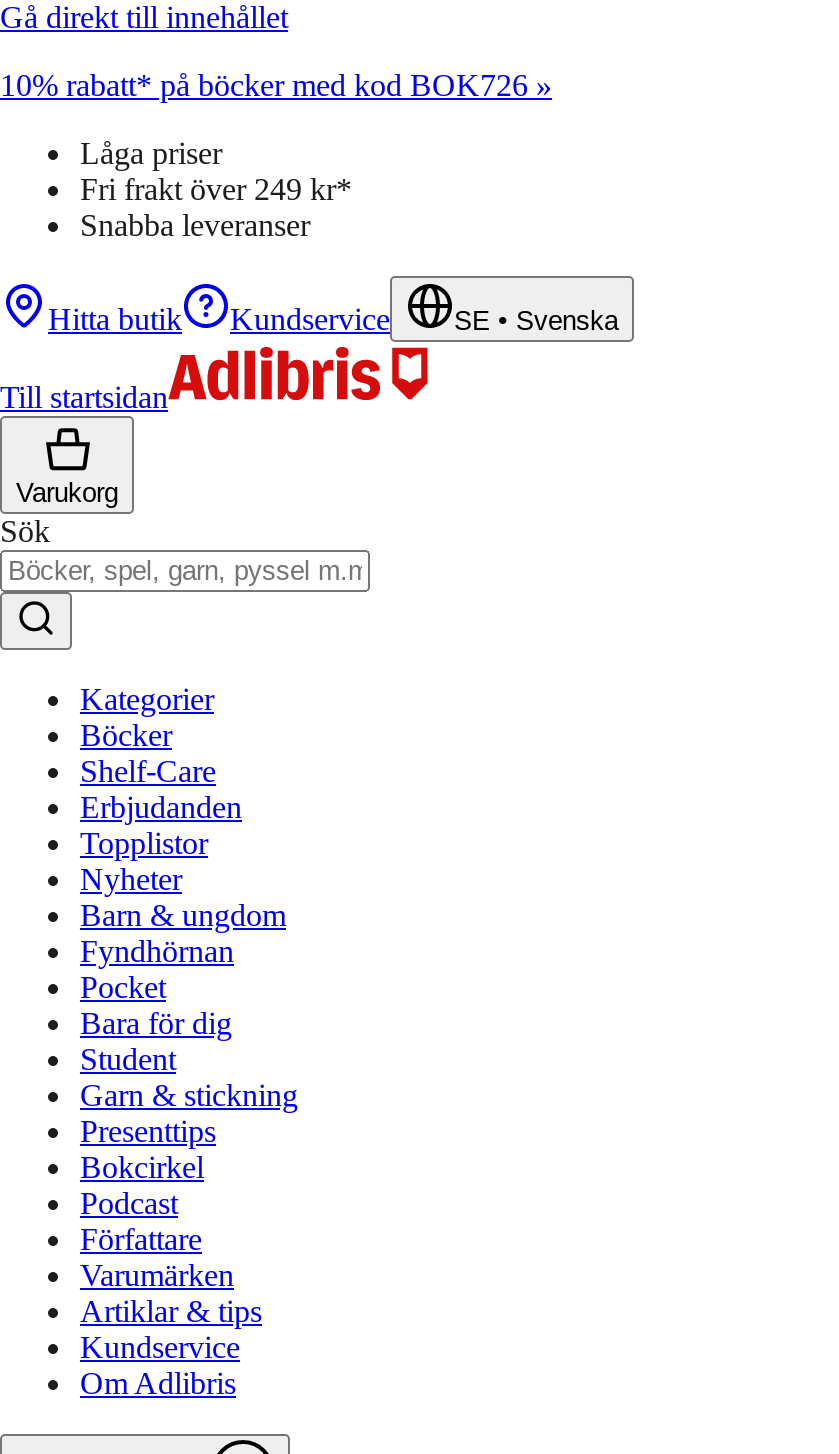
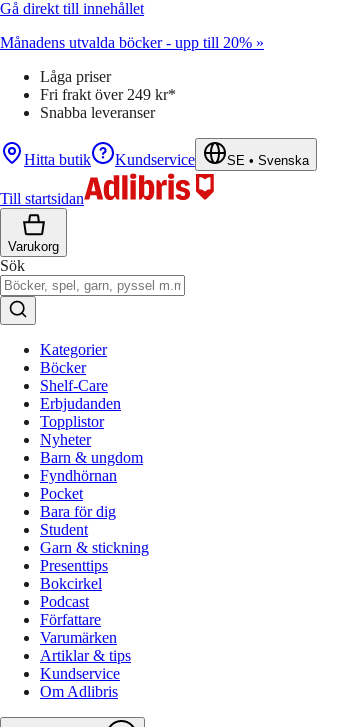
[0,68,552,102] 10% rabatt* på böcker med kod BOK726 » -> [0,34,264,51] Månadens utvalda böcker - upp till 20% »

